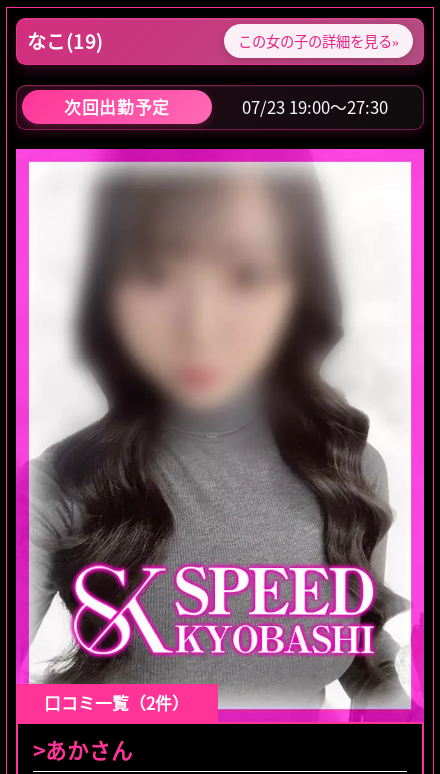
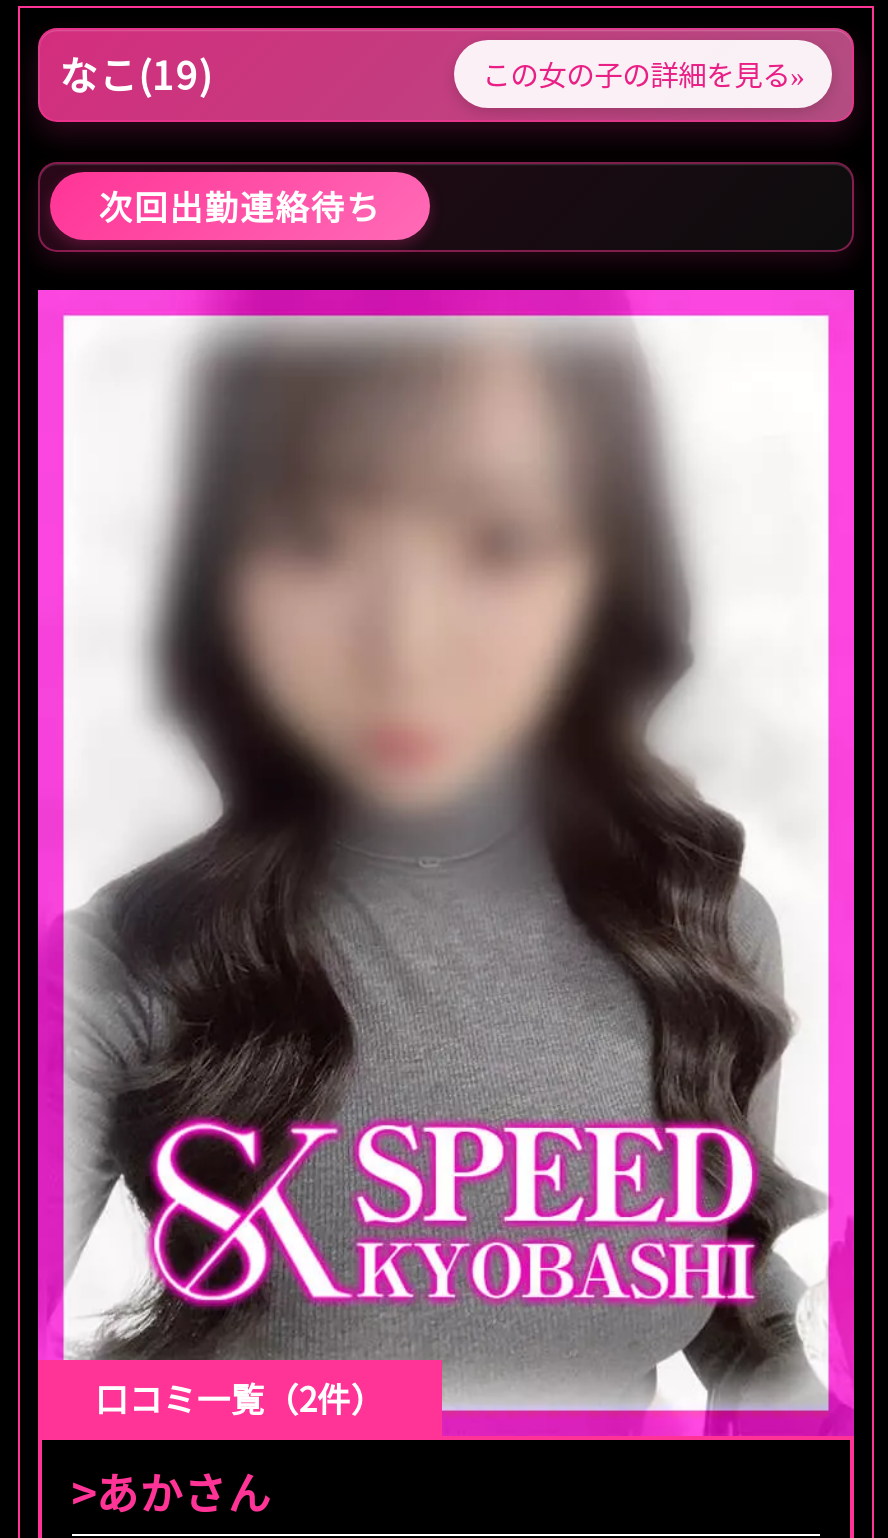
[64,94,388,119] 次回出勤予定 | 07/23 19:00～27:30 -> [99,182,381,230] 次回出勤連絡待ち

